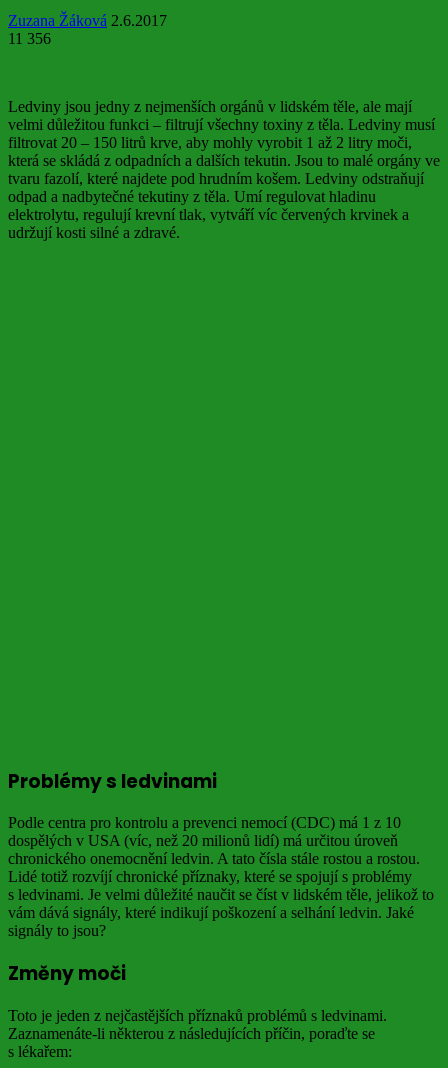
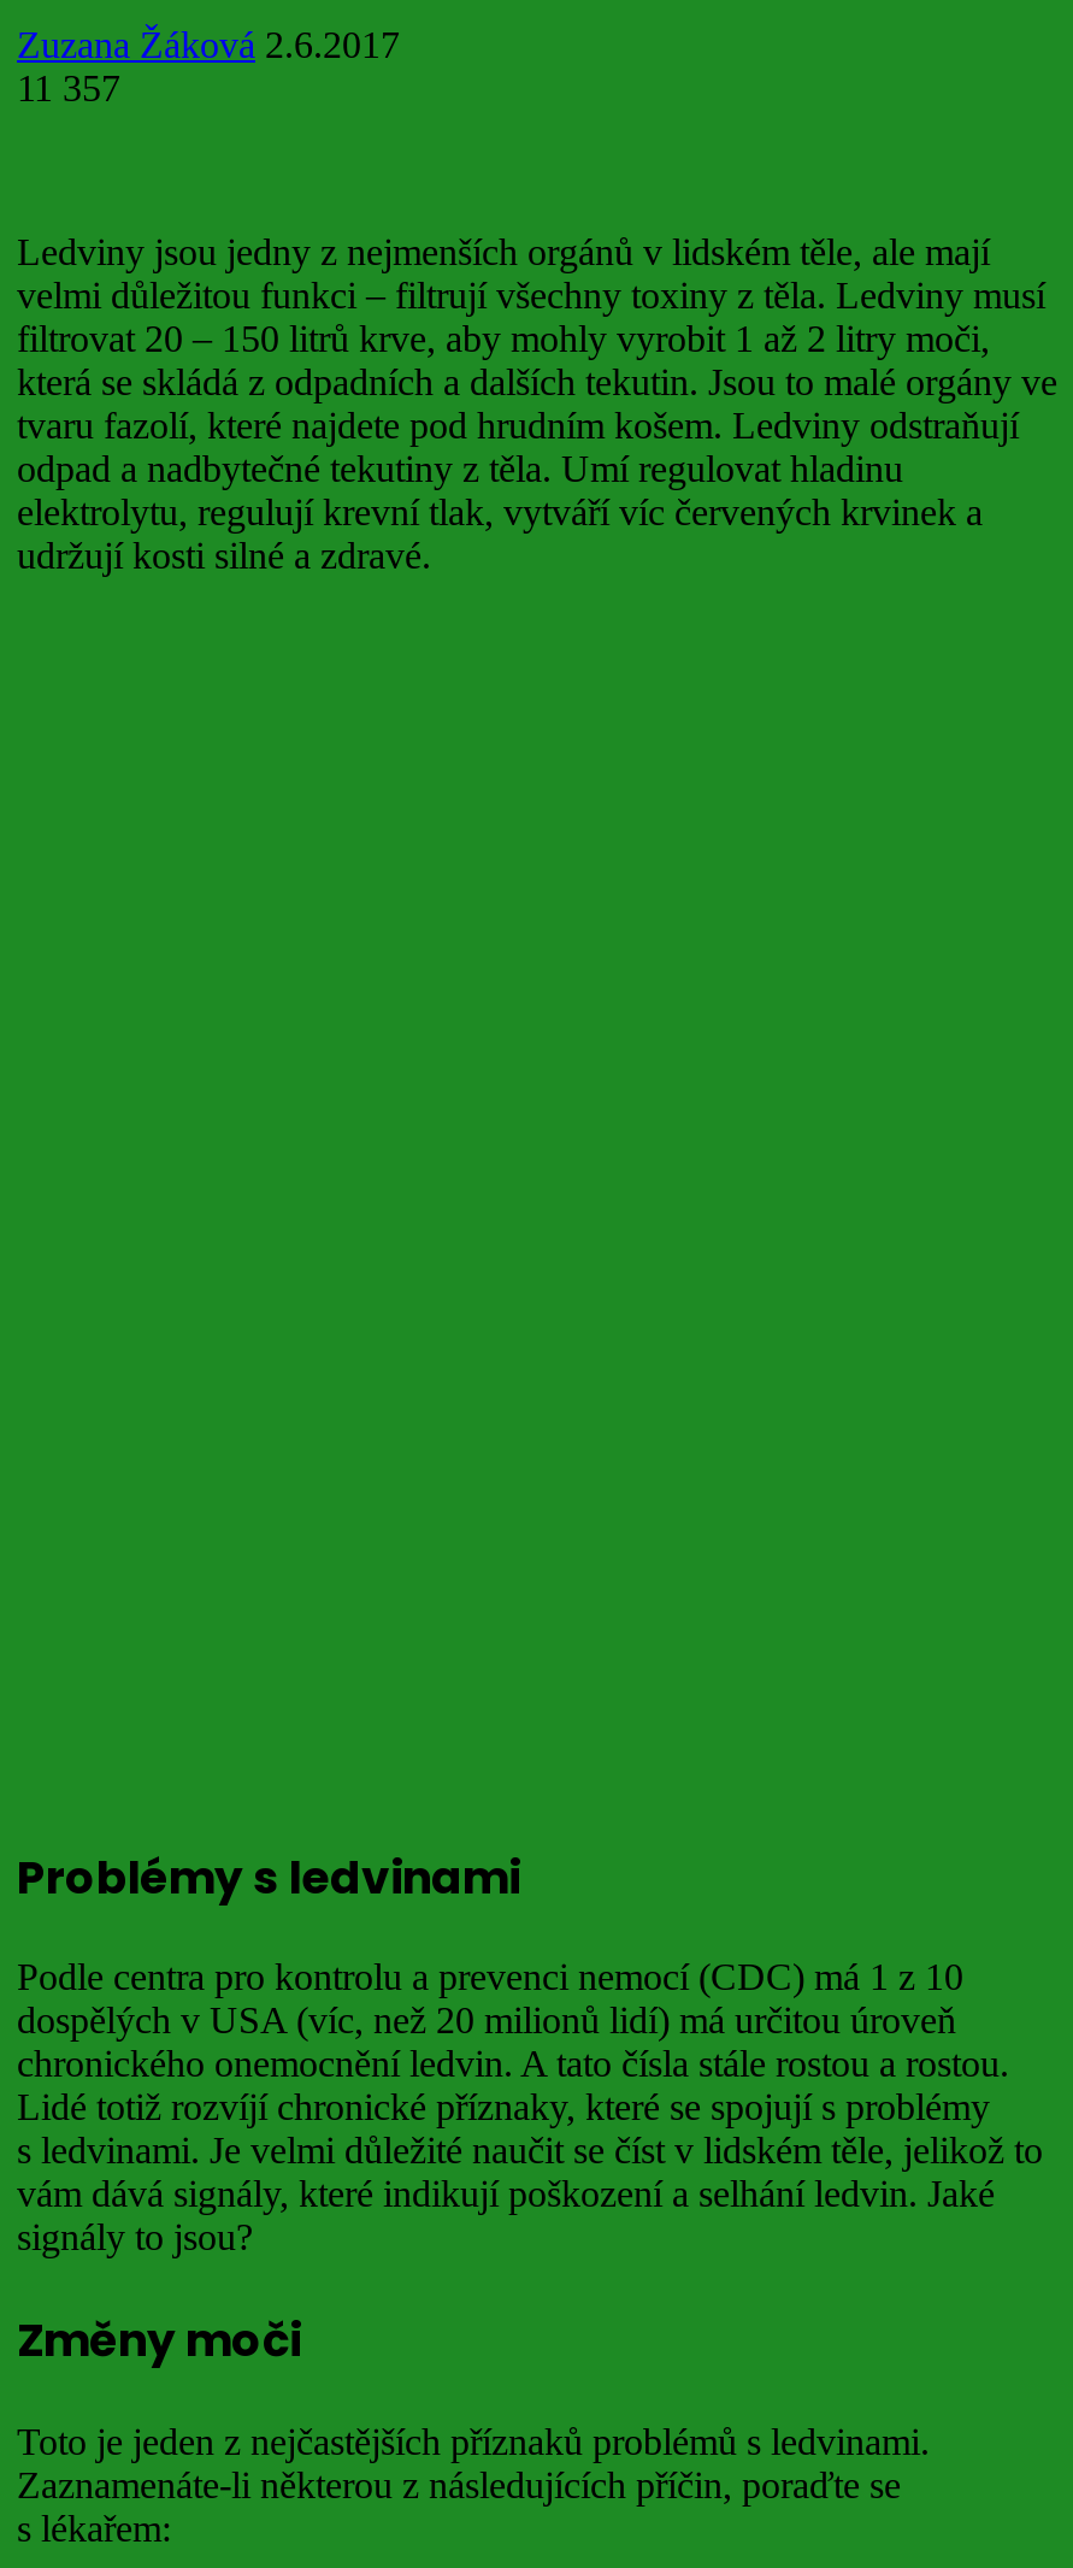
[8,30,51,47] 11 356 -> [17,67,120,108] 11 357

